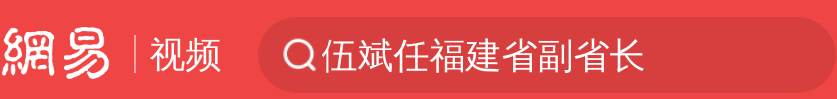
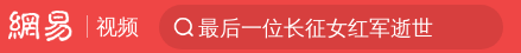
[322,29,646,77] 伍斌任福建省副省长 -> [198,12,433,40] 最后一位长征女红军逝世

